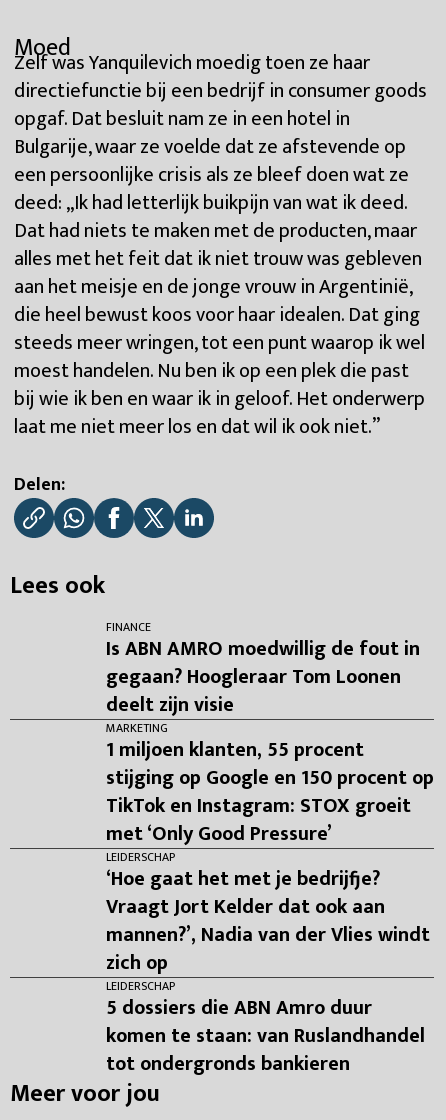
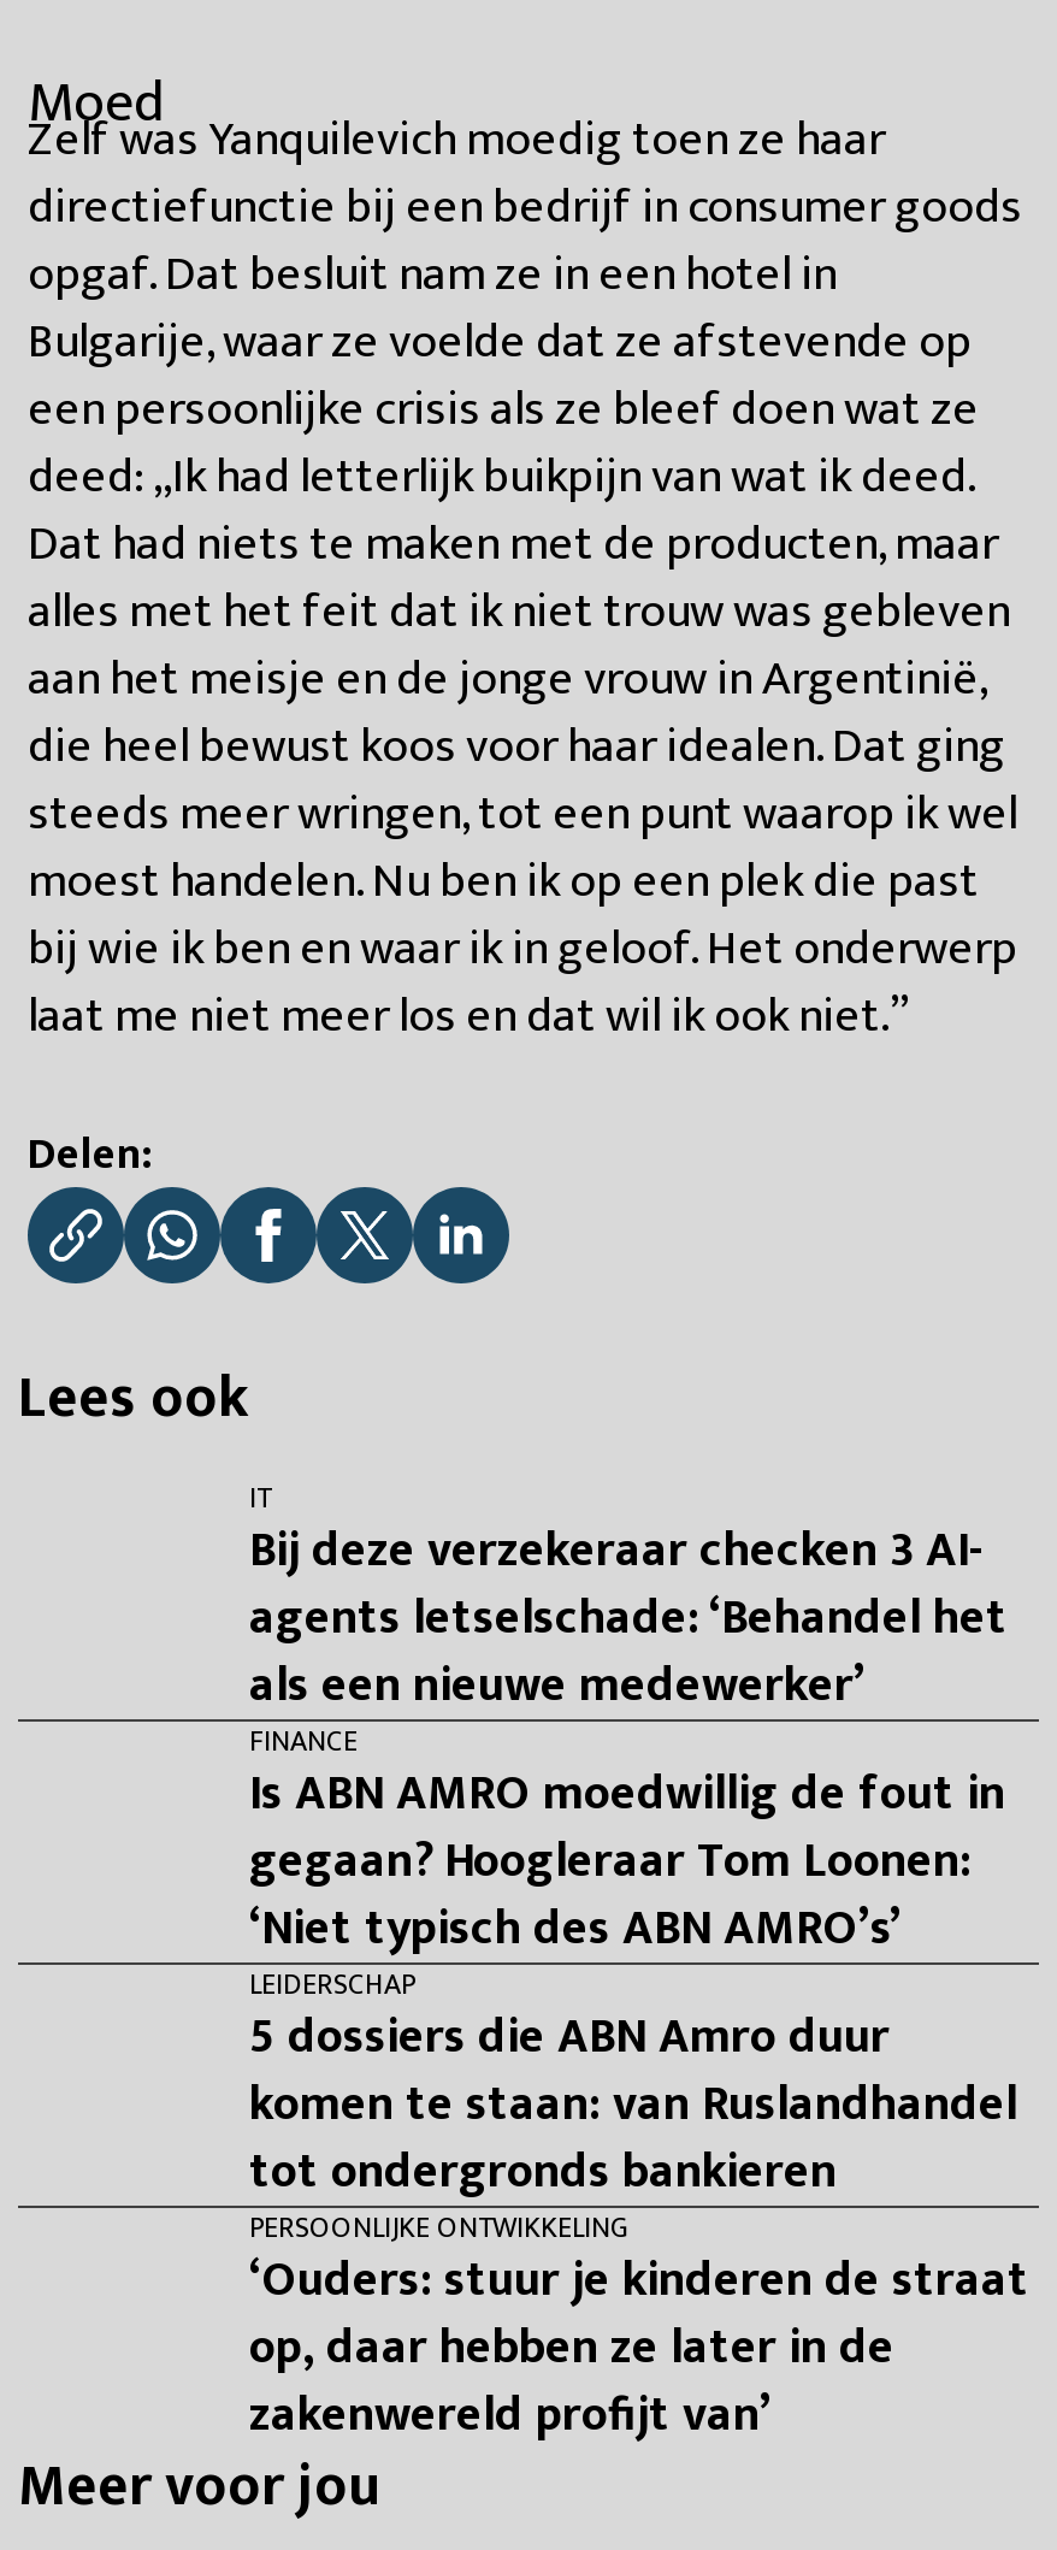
none -> [249,1475,1008,1728] IT | Bij deze verzekeraar checken 3 AI- | agents letselschade: ‘Behandel het | als een nieuwe medewerker’
moved [106,616,420,665] -> [249,1718,1005,1836]: FINANCE | Is ABN AMRO moedwillig de fout in
[106,659,434,979] gegaan? Hoogleraar Tom Loonen | deelt zijn visie | MARKETING | 1 miljoen klanten, 55 procent | stijging op Google en 150 procent op | TikTok en Instagram: STOX groeit | met ‘Only Good Pressure’ | LEIDERSCHAP | ‘Hoe gaat het met je bedrijfje? | Vraagt Jort Kelder dat ook aan | mannen?’, Nadia van der Vlies windt | zich op -> [249,1822,972,1971] gegaan? Hoogleraar Tom Loonen: | ‘Niet typisch des ABN AMRO’s’
moved [106,975,425,1080] -> [249,1961,1017,2214]: LEIDERSCHAP | 5 dossiers die ABN Amro duur | komen te staan: van Ruslandhandel | tot ondergronds bankieren
none -> [249,2204,1029,2457] PERSOONLIJKE ONTWIKKELING | ‘Ouders: stuur je kinderen de straat | op, daar hebben ze later in de | zakenwereld profijt van’

